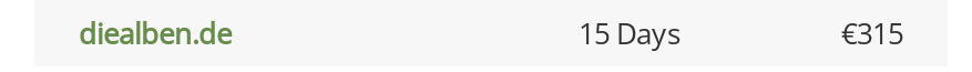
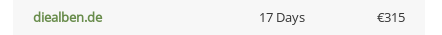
[579,13,681,53] 15 Days -> [258,8,304,26] 17 Days

